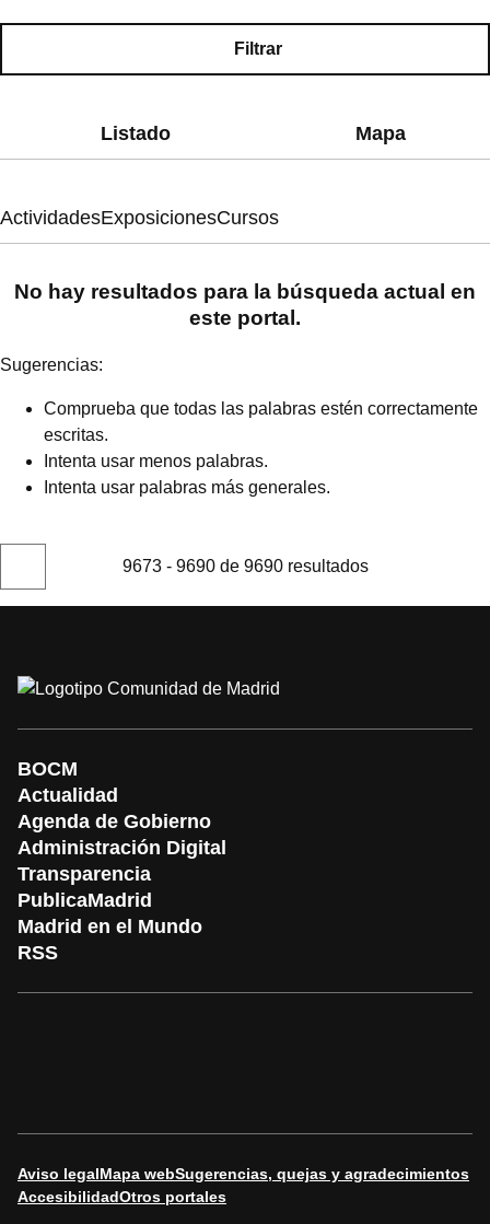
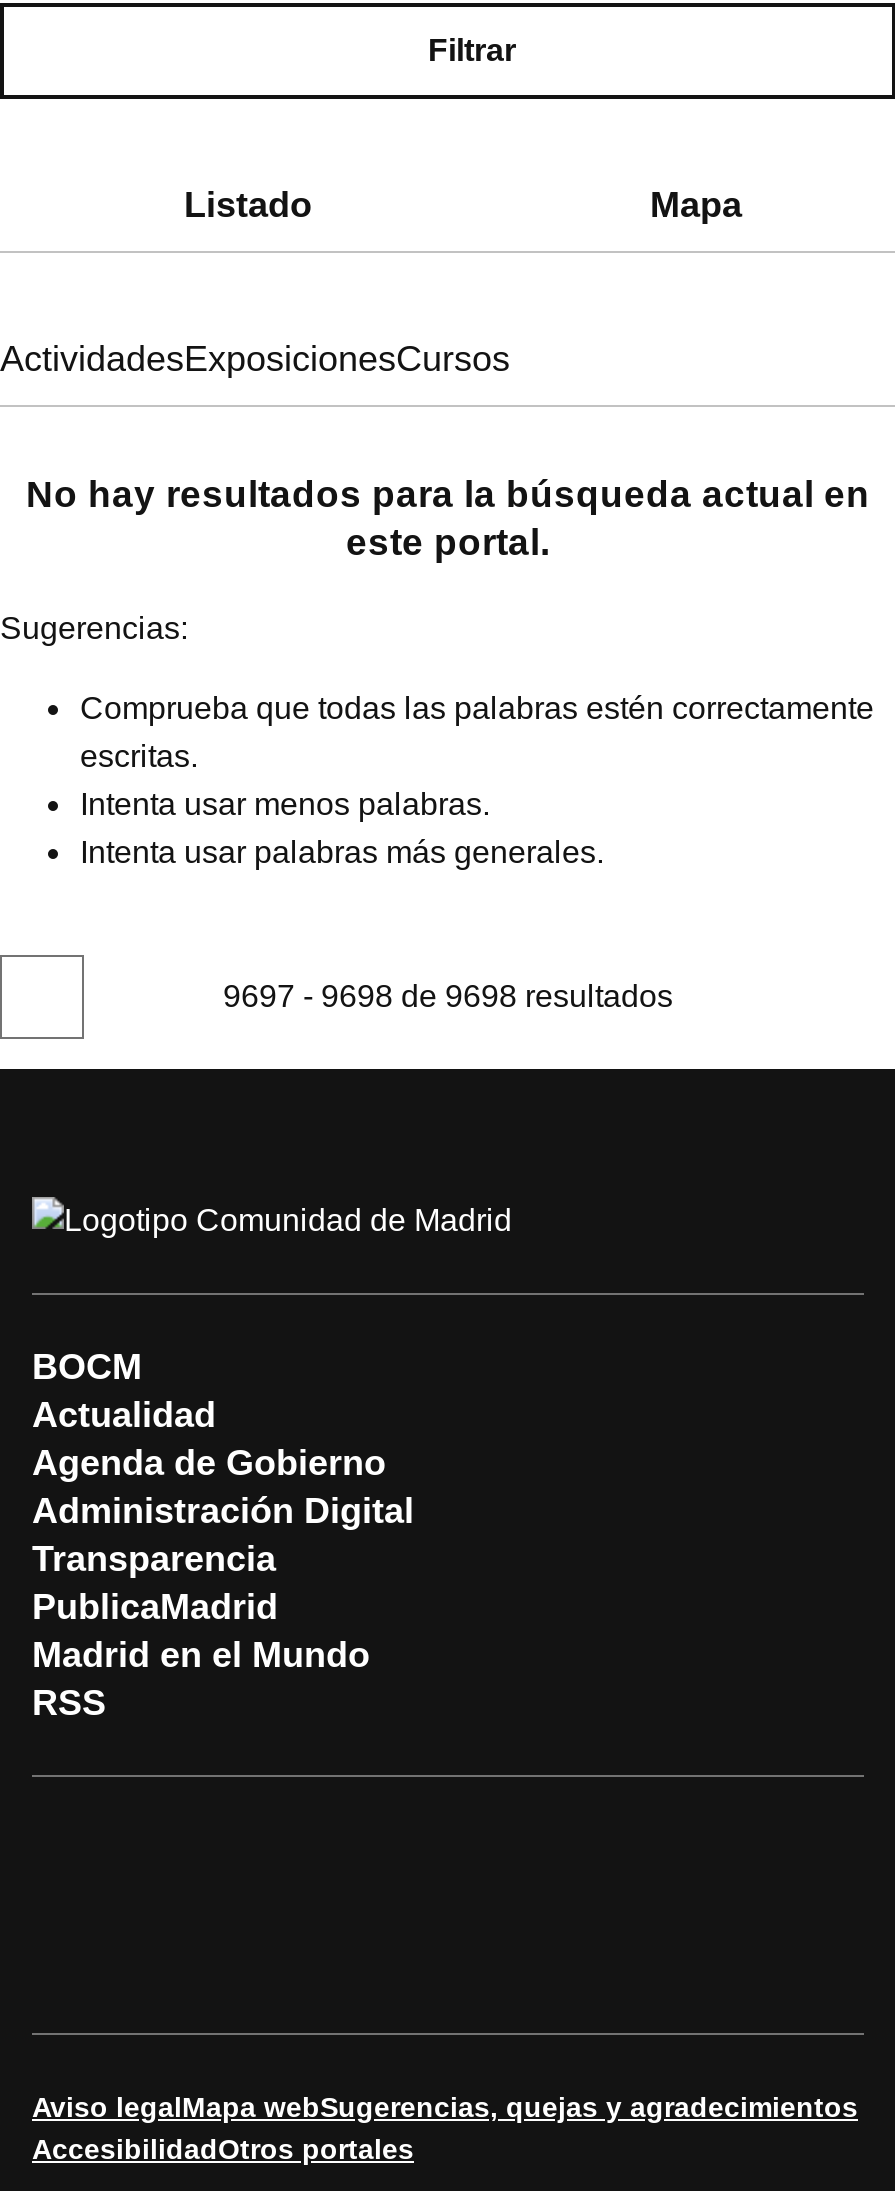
[122,557,368,575] 9673 - 9690 de 9690 resultados -> [223,979,673,1013] 9697 - 9698 de 9698 resultados

